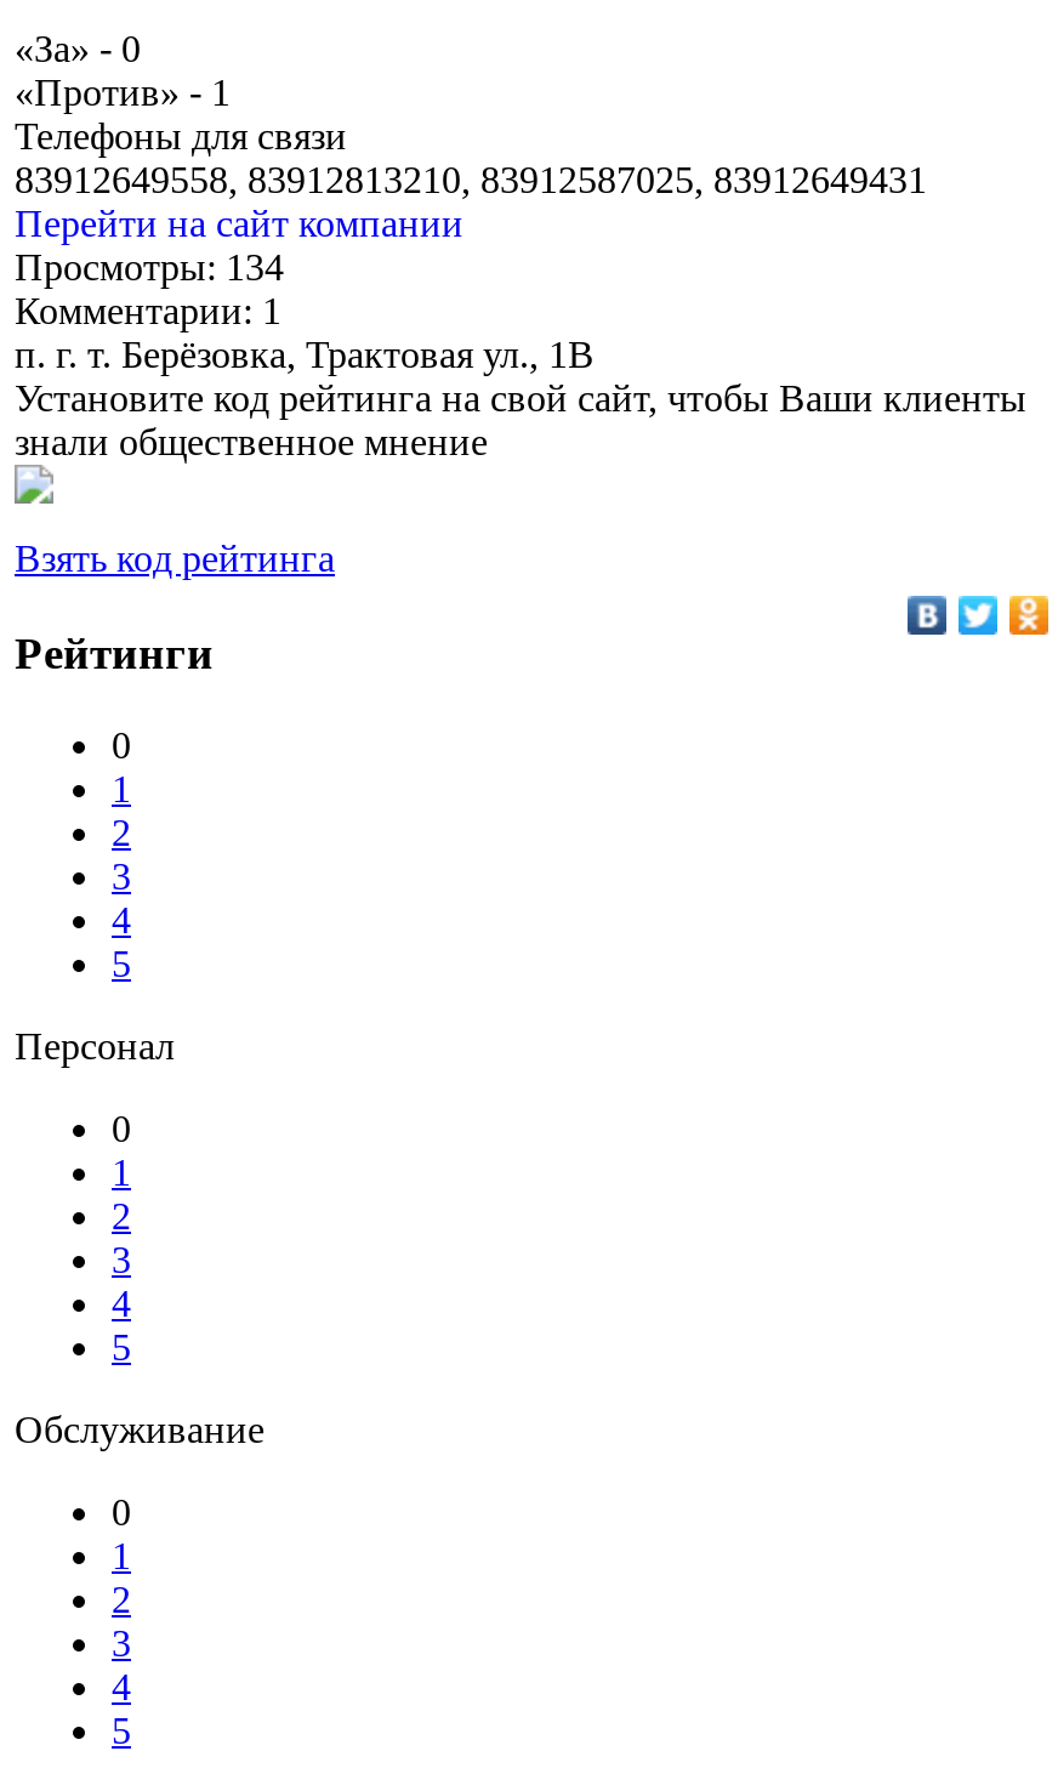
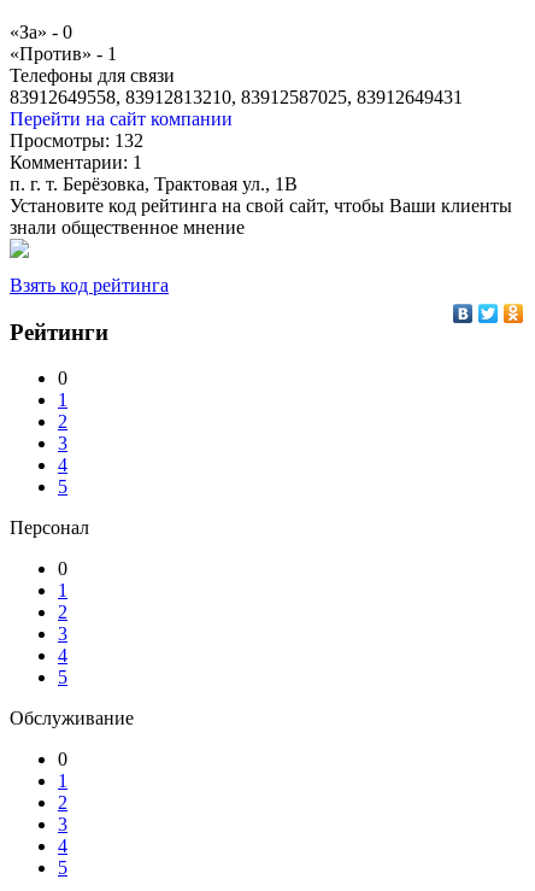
[15,246,284,287] Просмотры: 134 -> [10,130,143,151] Просмотры: 132

